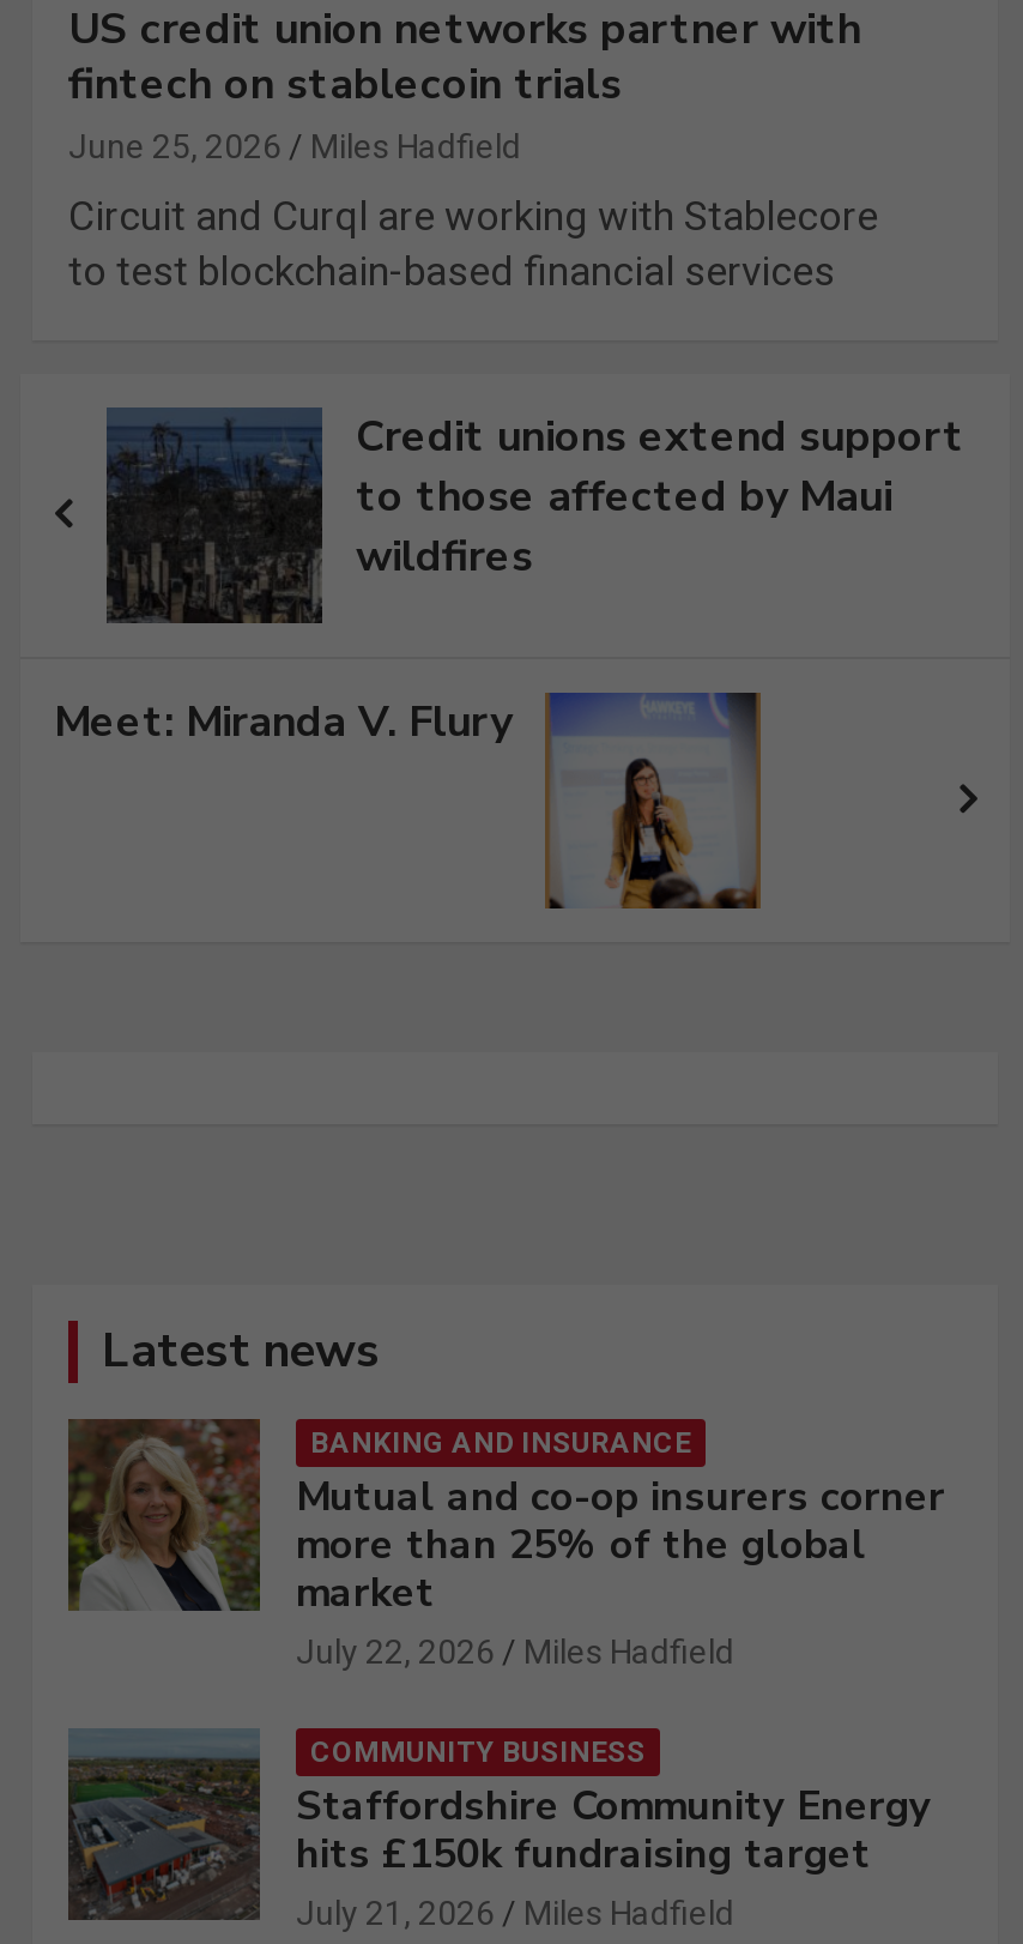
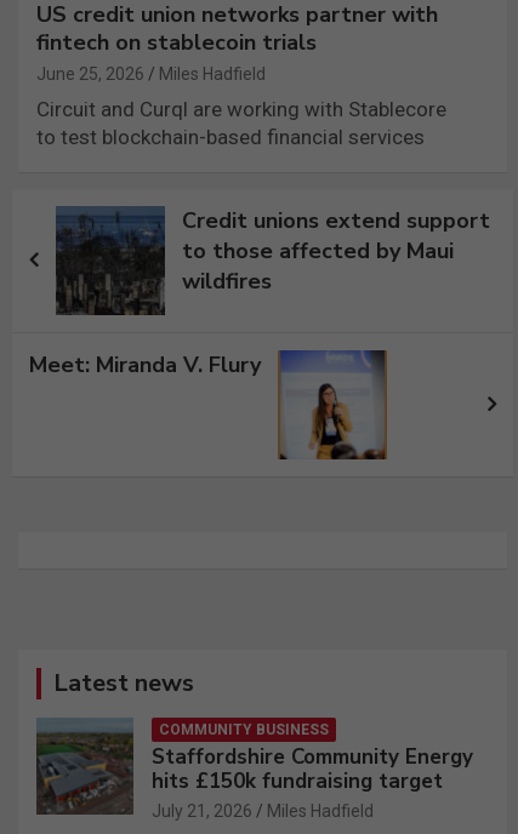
[66,1417,945,1671] [image] | BANKING AND INSURANCE | Mutual and co-op insurers corner | more than 25% of the global | market | July 22, 2026 | Miles Hadfield -> none

